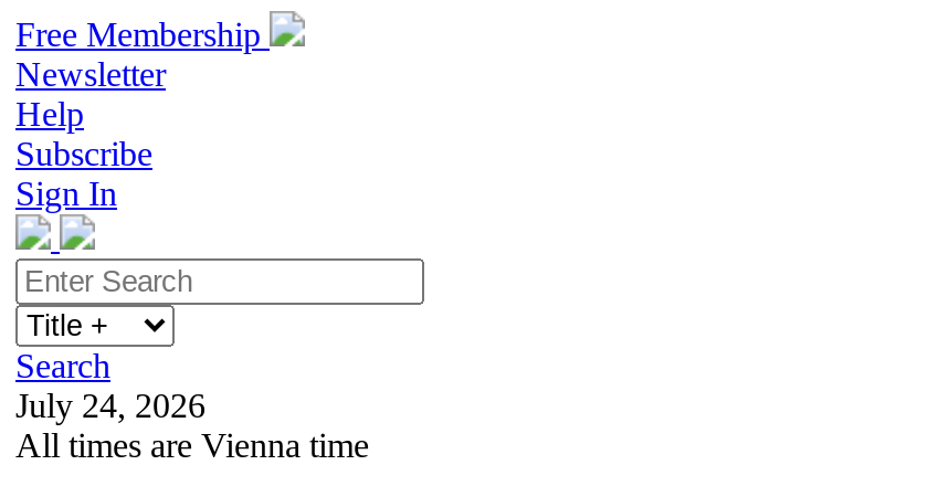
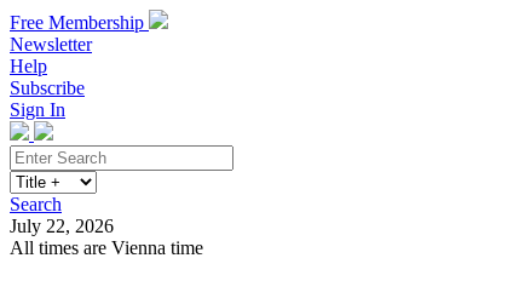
[15,387,205,424] July 24, 2026 -> [10,216,114,236] July 22, 2026

